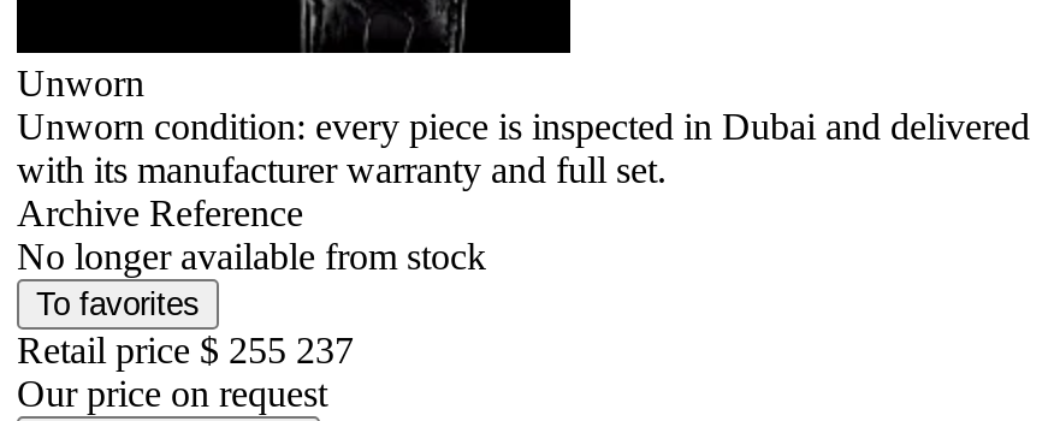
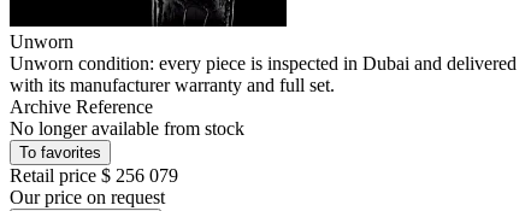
[17,330,354,371] Retail price$ 255 237 -> [10,165,178,186] Retail price$ 256 079

